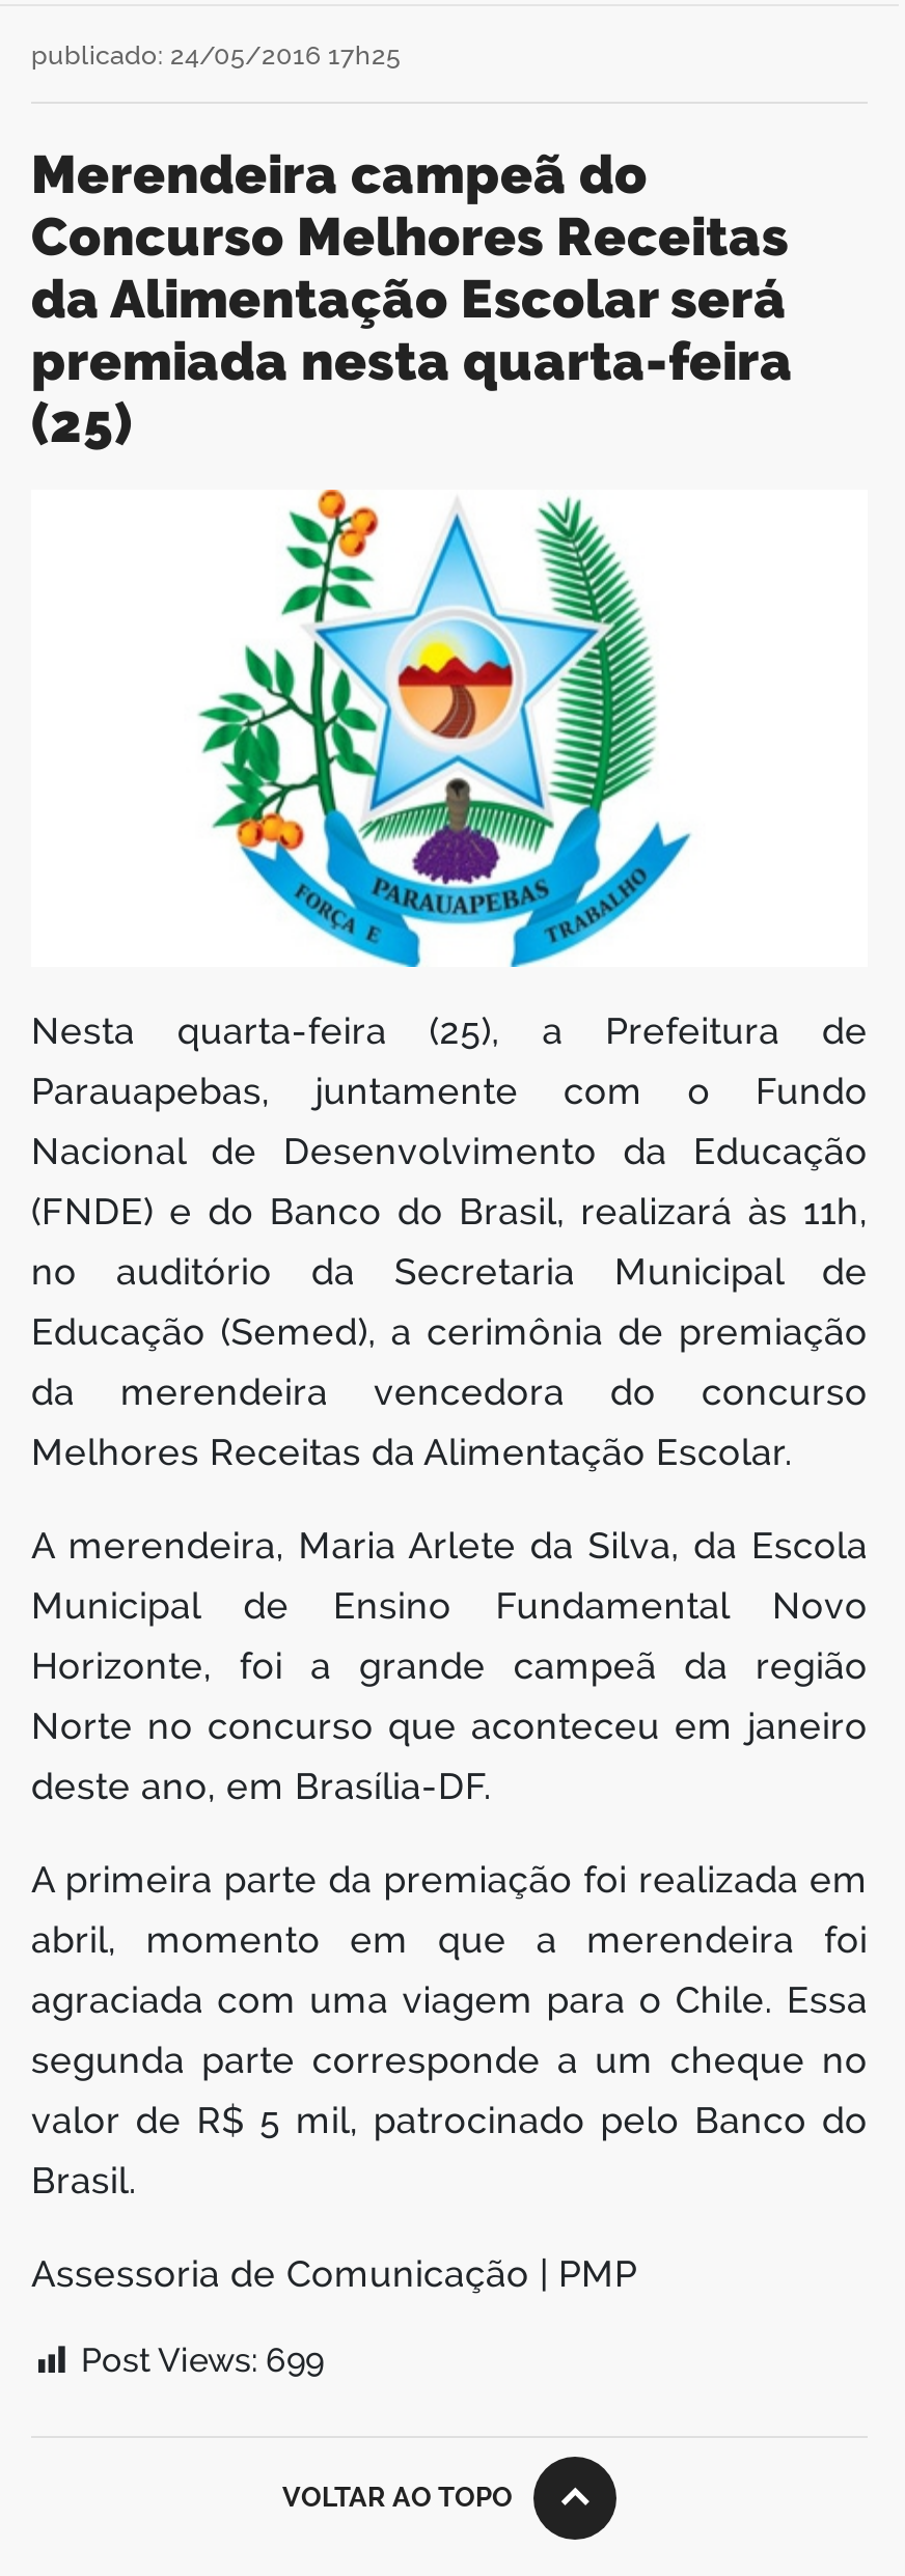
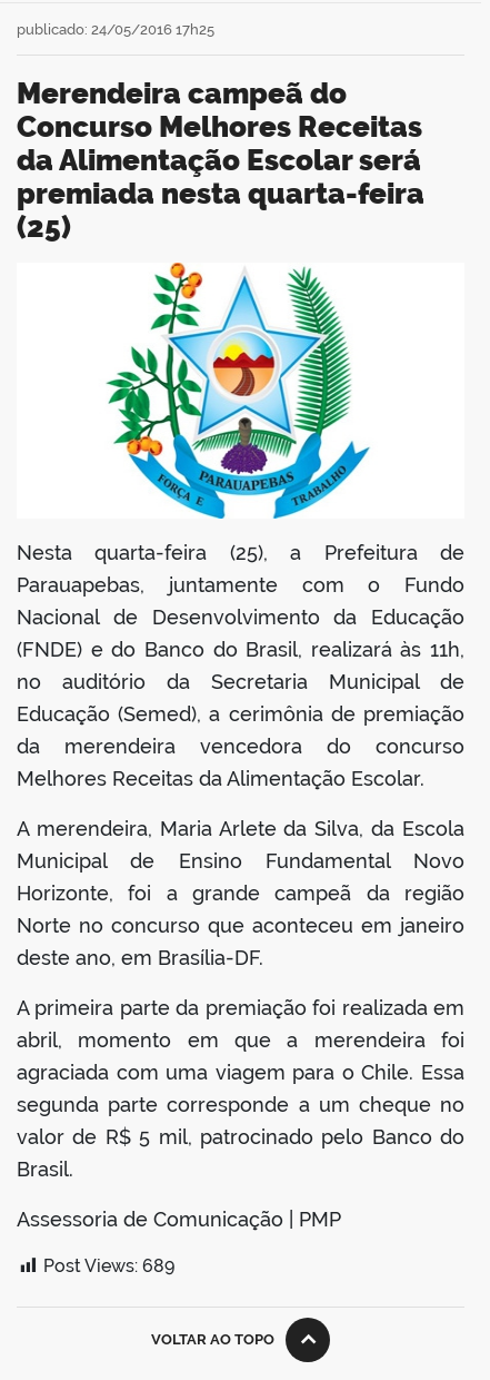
[81,2341,324,2380] Post Views: 699 -> [43,1255,174,1277] Post Views: 689

